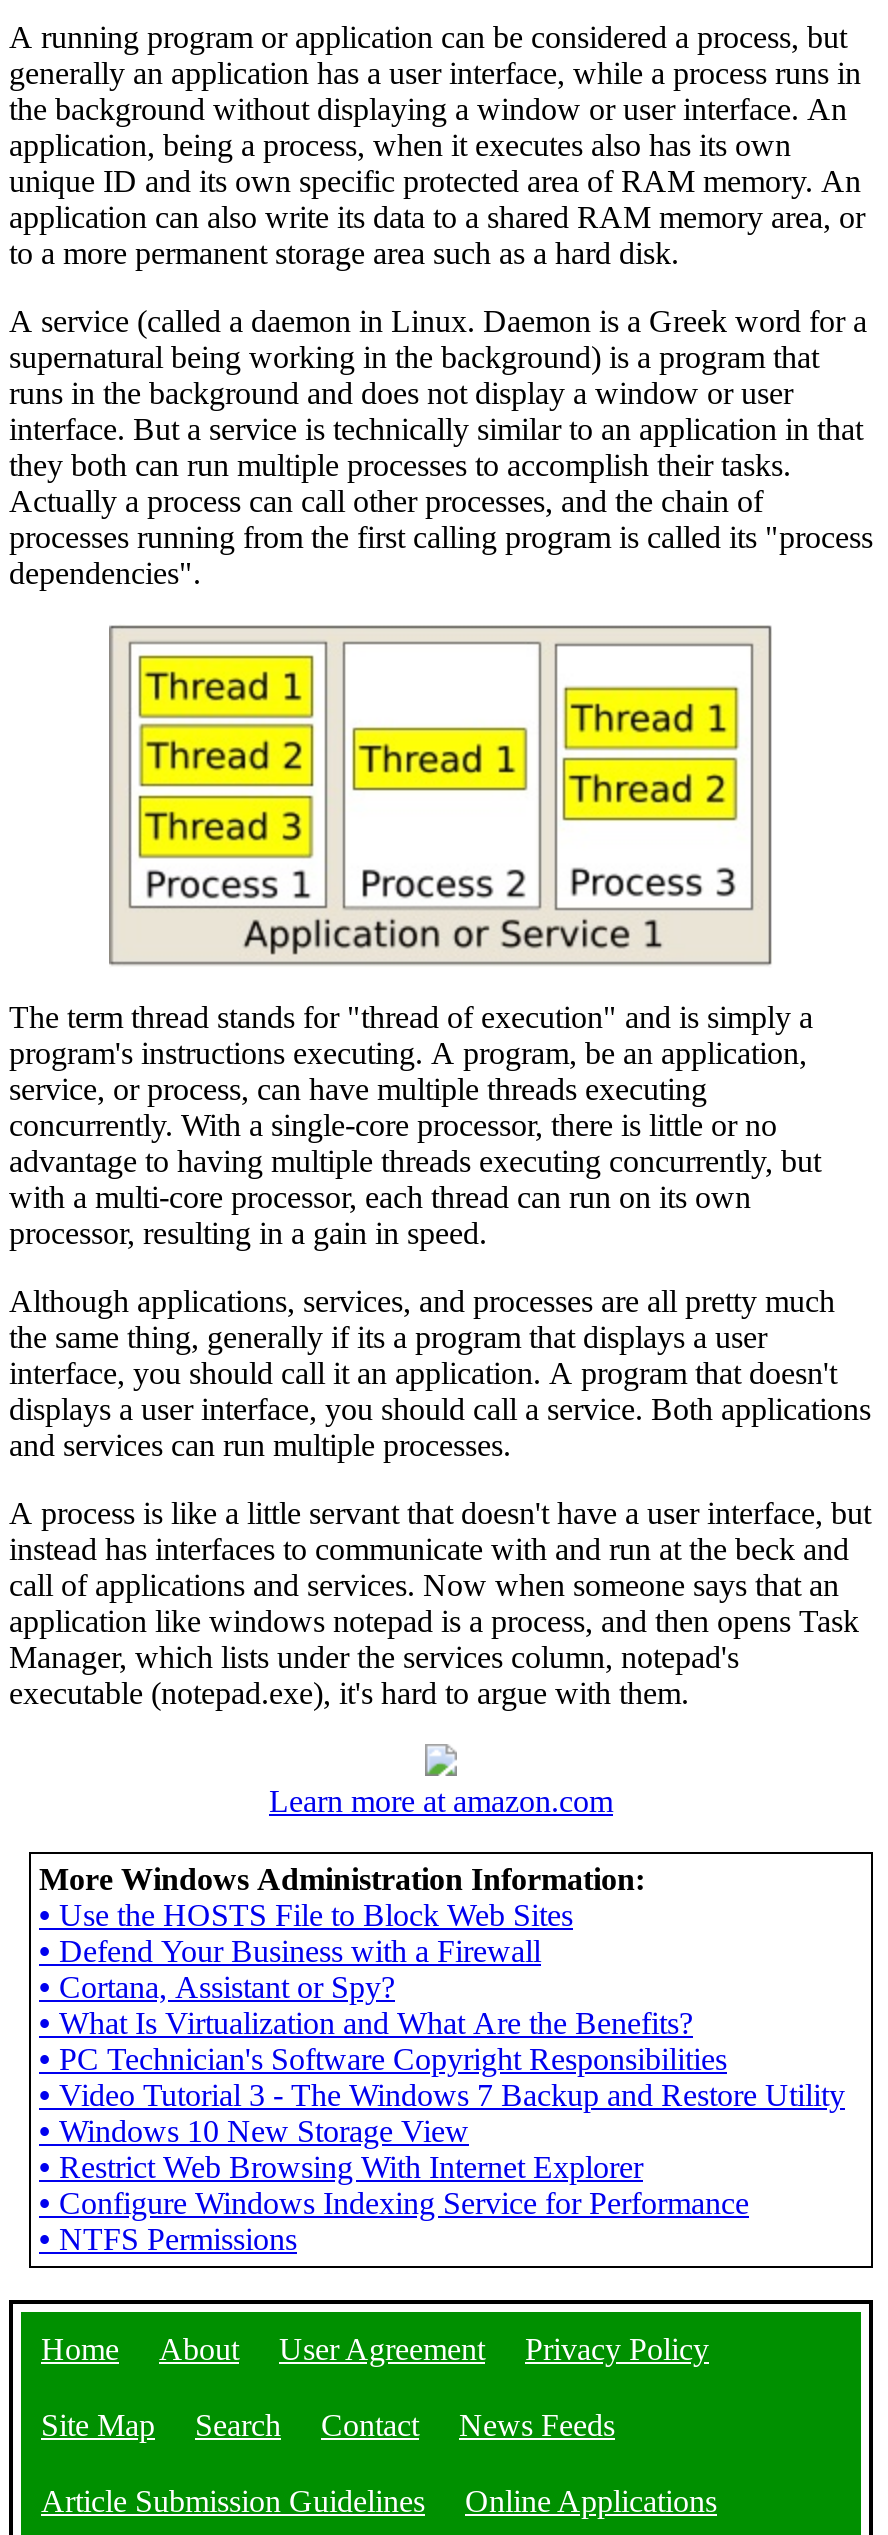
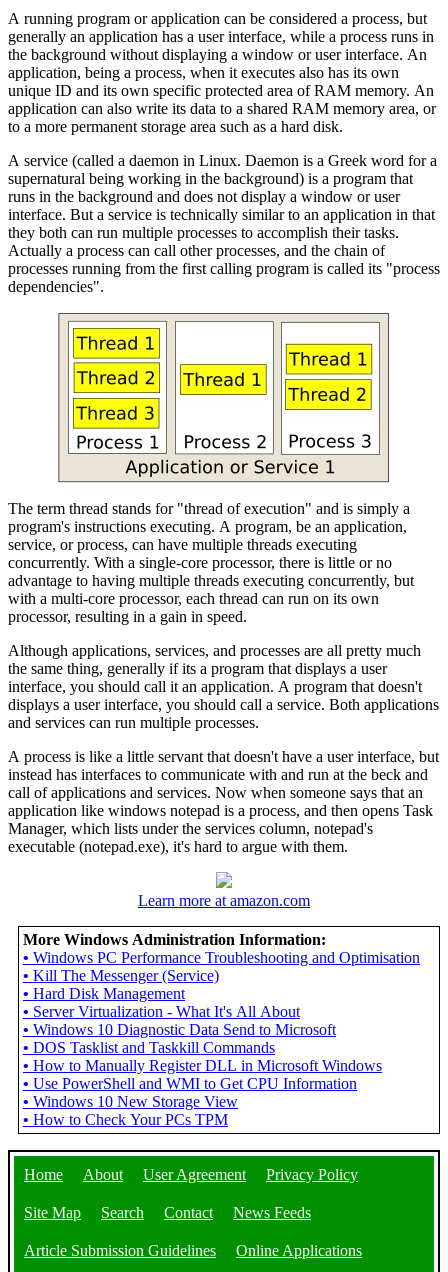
[39,1898,845,2112] • Use the HOSTS File to Block Web Sites | • Defend Your Business with a Firewall | • Cortana, Assistant or Spy? | • What Is Virtualization and What Are the Benefits? | • PC Technician's Software Copyright Responsibilities | • Video Tutorial 3 - The Windows 7 Backup and Restore Utility -> [23,949,420,1092] • Windows PC Performance Troubleshooting and Optimisation | • Kill The Messenger (Service) | • Hard Disk Management | • Server Virtualization - What It's All About | • Windows 10 Diagnostic Data Send to Microsoft | • DOS Tasklist and Taskkill Commands | • How to Manually Register DLL in Microsoft Windows | • Use PowerShell and WMI to Get CPU Information
moved [39,2114,469,2148] -> [23,1093,238,1110]: • Windows 10 New Storage View
[39,2150,749,2256] • Restrict Web Browsing With Internet Explorer | • Configure Windows Indexing Service for Performance | • NTFS Permissions -> [23,1111,228,1128] • How to Check Your PCs TPM

